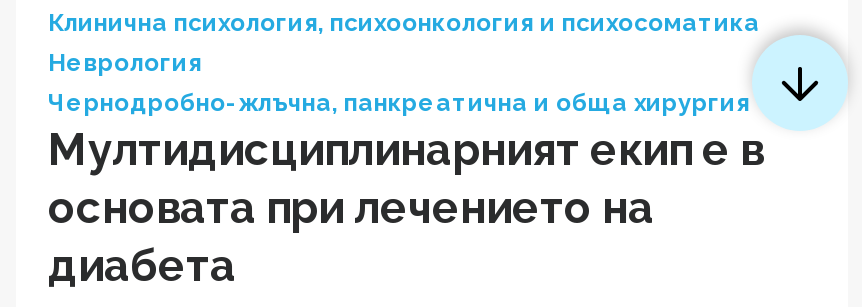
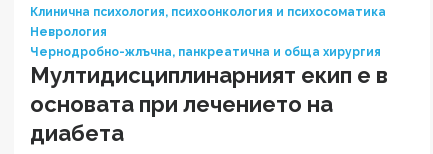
[750,28,850,132] [image] -> none

